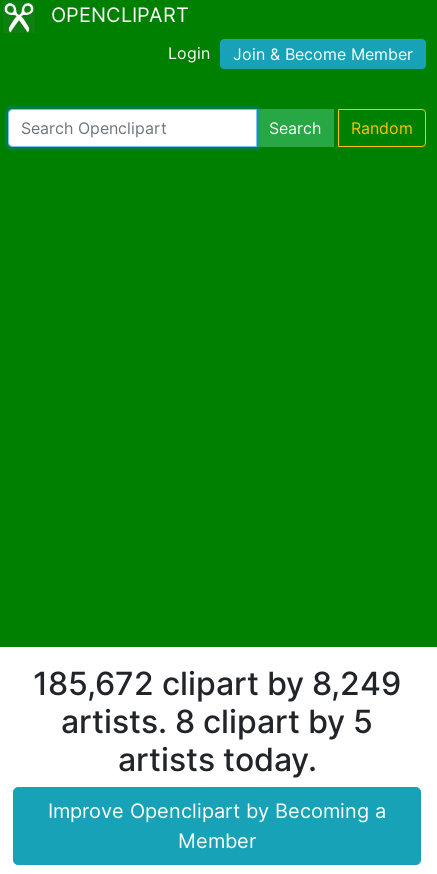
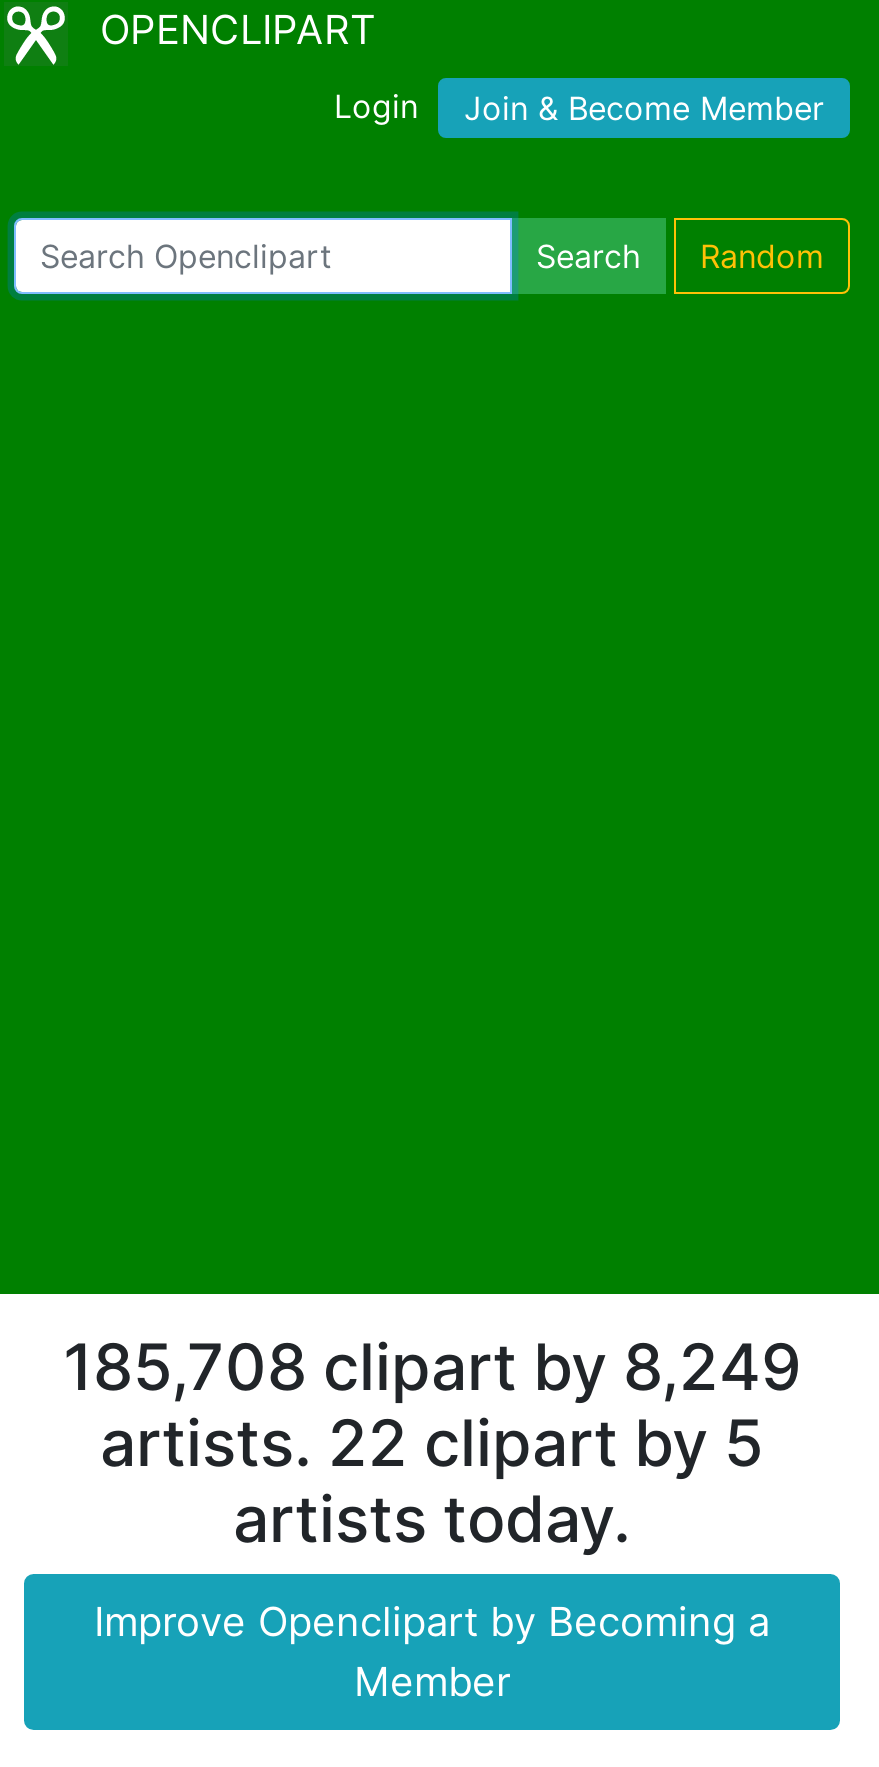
[33,663,401,702] 185,672 clipart by 8,249 -> [63,1327,801,1405] 185,708 clipart by 8,249
[61,701,373,740] artists. 8 clipart by 5 -> [100,1403,764,1481] artists. 22 clipart by 5

